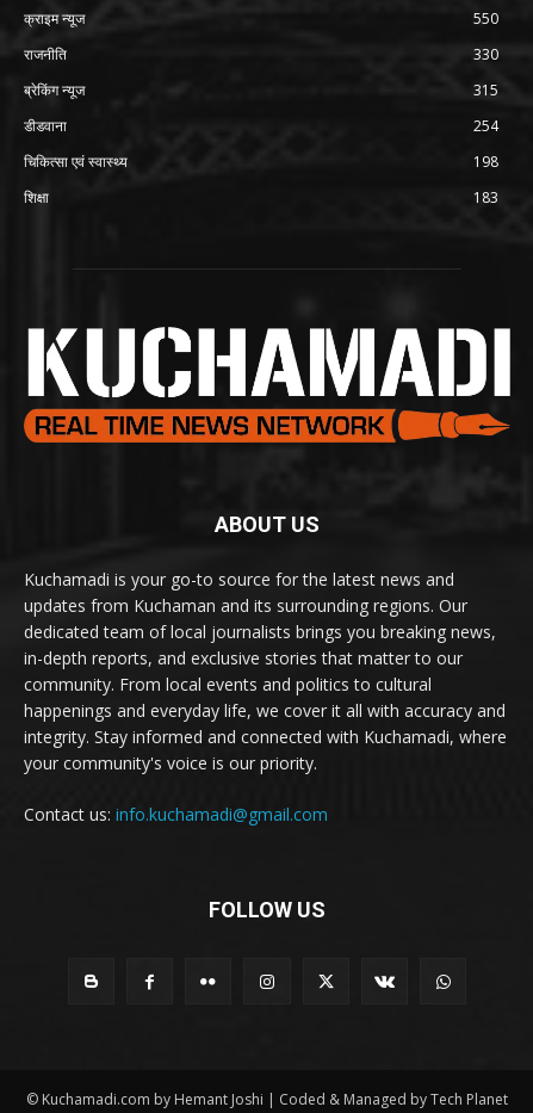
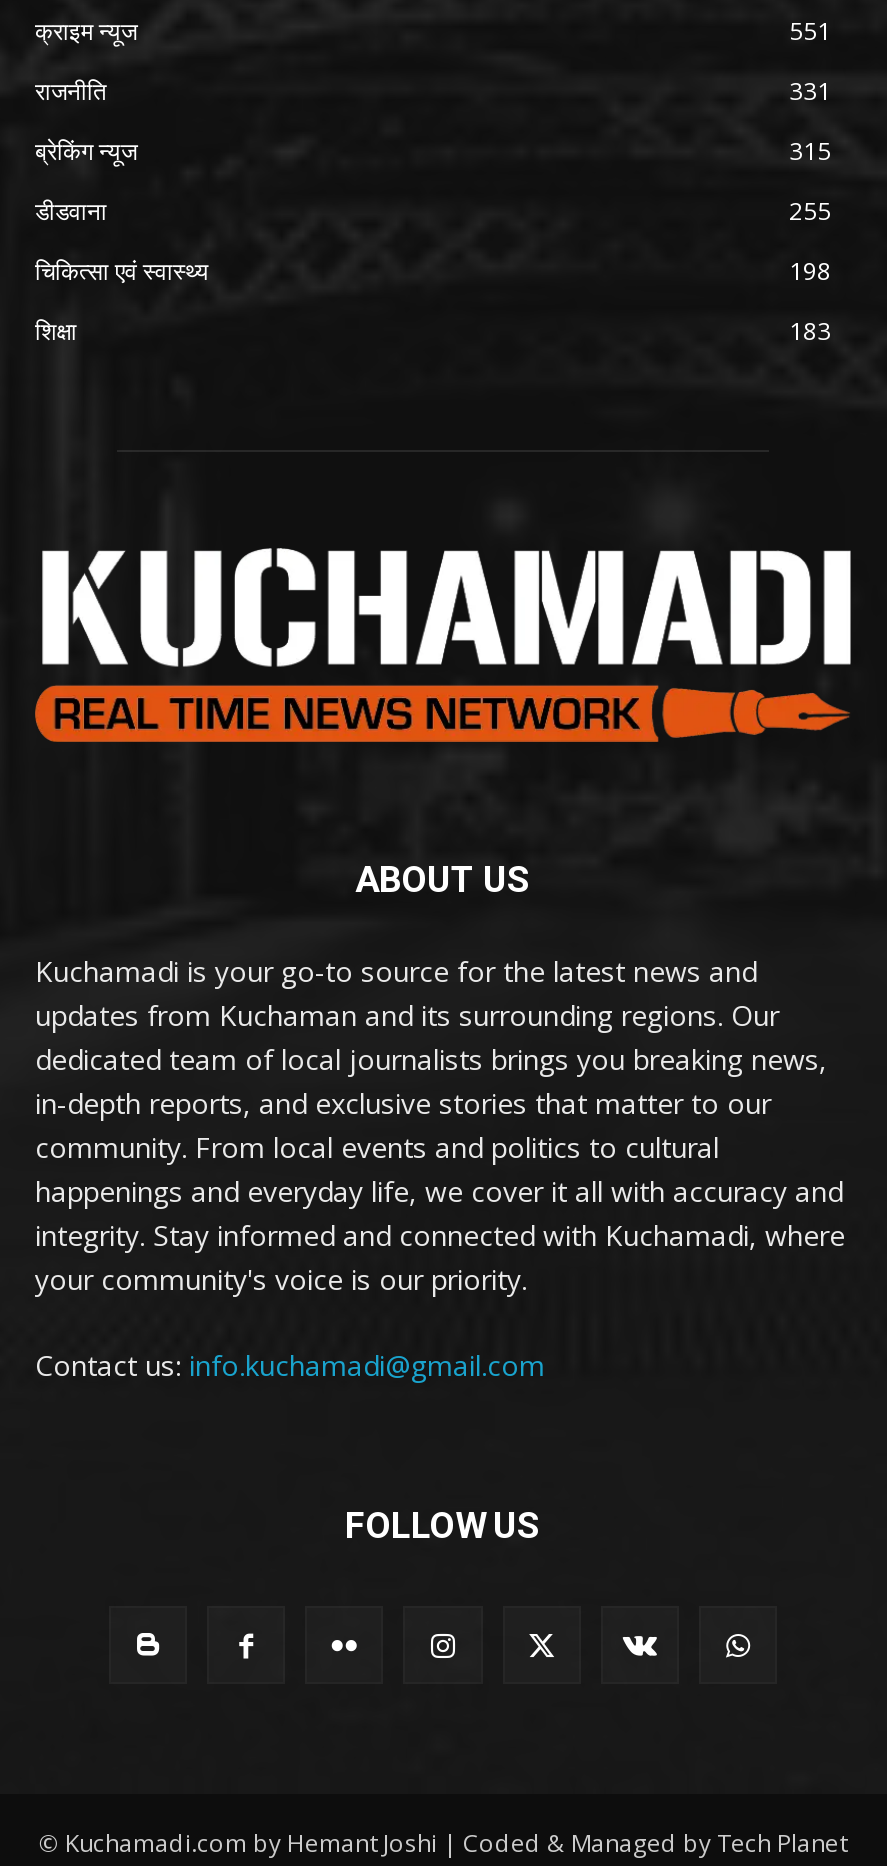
[473,8,498,28] 550 -> [789,13,831,47] 551
[473,44,498,64] 330 -> [789,73,831,107] 331
[473,115,498,136] 254 -> [789,193,831,227] 255

